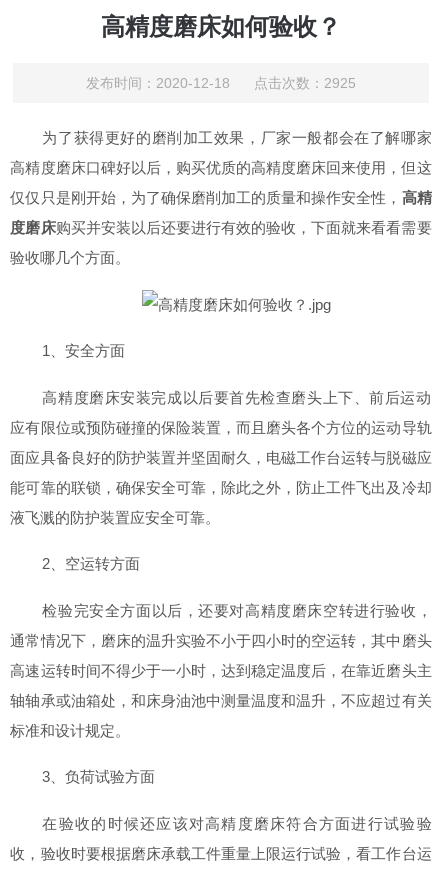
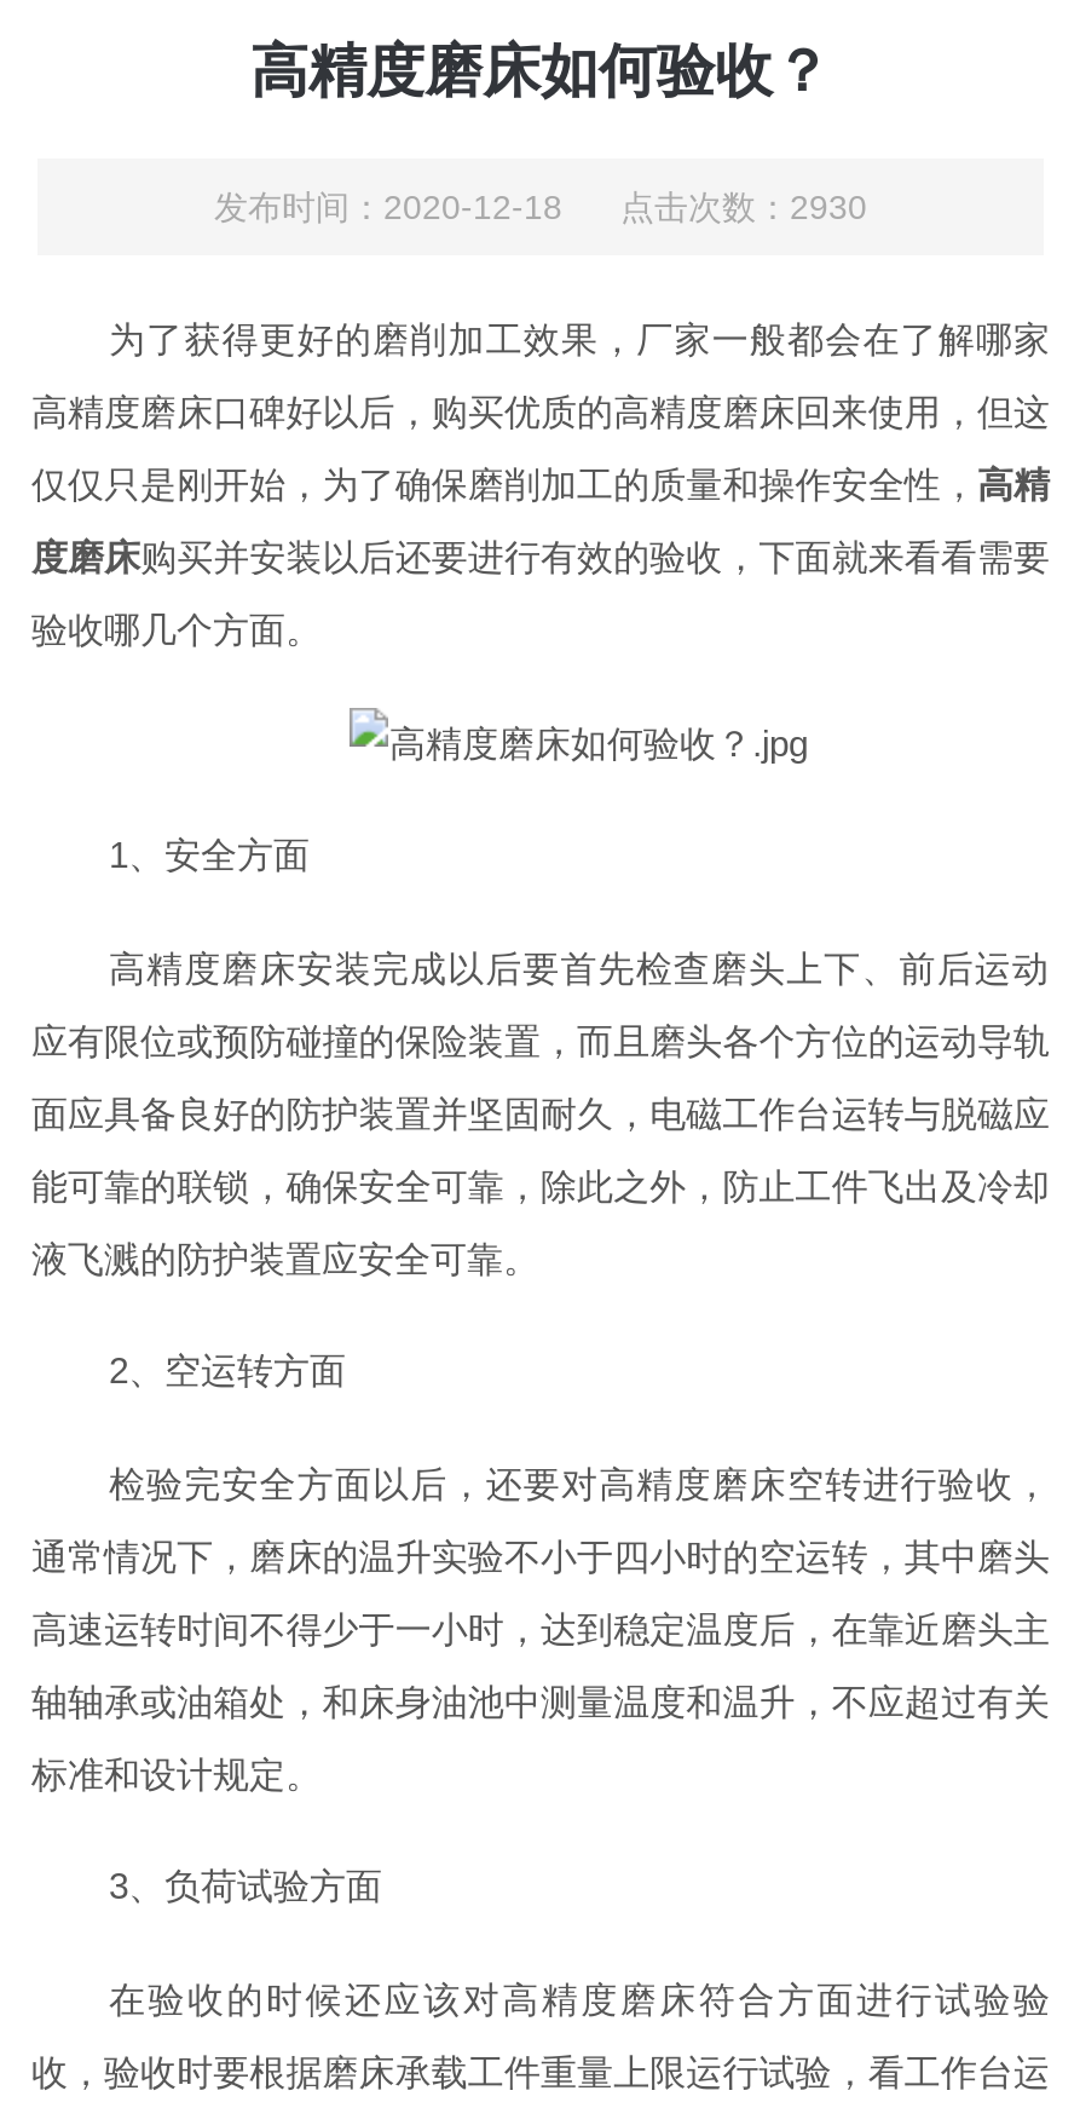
[86,75,356,91] 发布时间：2020-12-18 点击次数：2925 -> [214,188,867,226] 发布时间：2020-12-18 点击次数：2930

